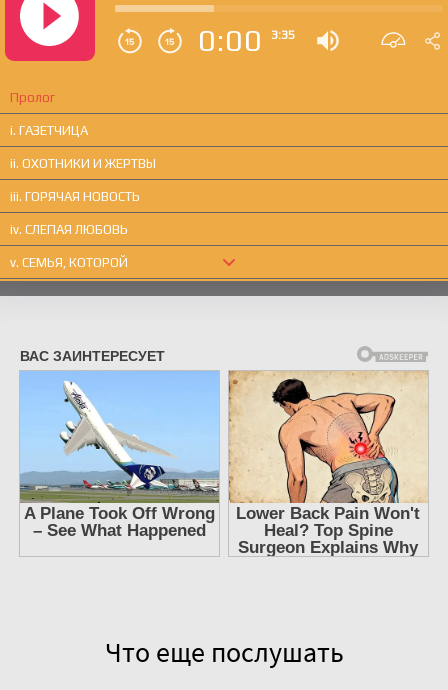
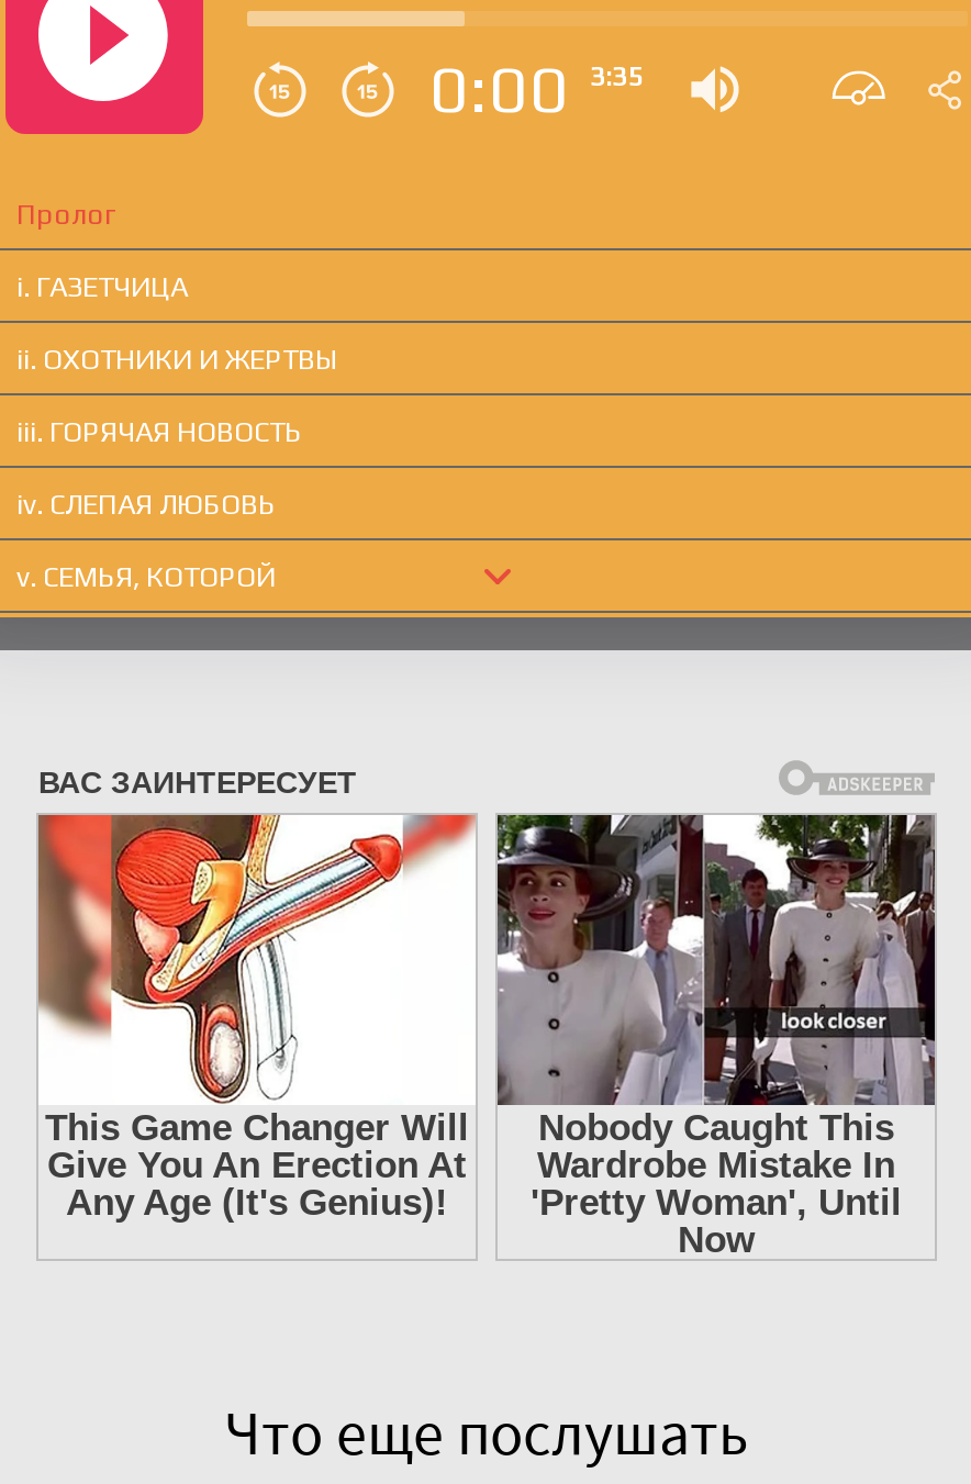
[19,370,220,556] [image] -> [36,813,478,1224] [image]
[228,370,428,570] [image] -> [495,813,937,1254] [image]

